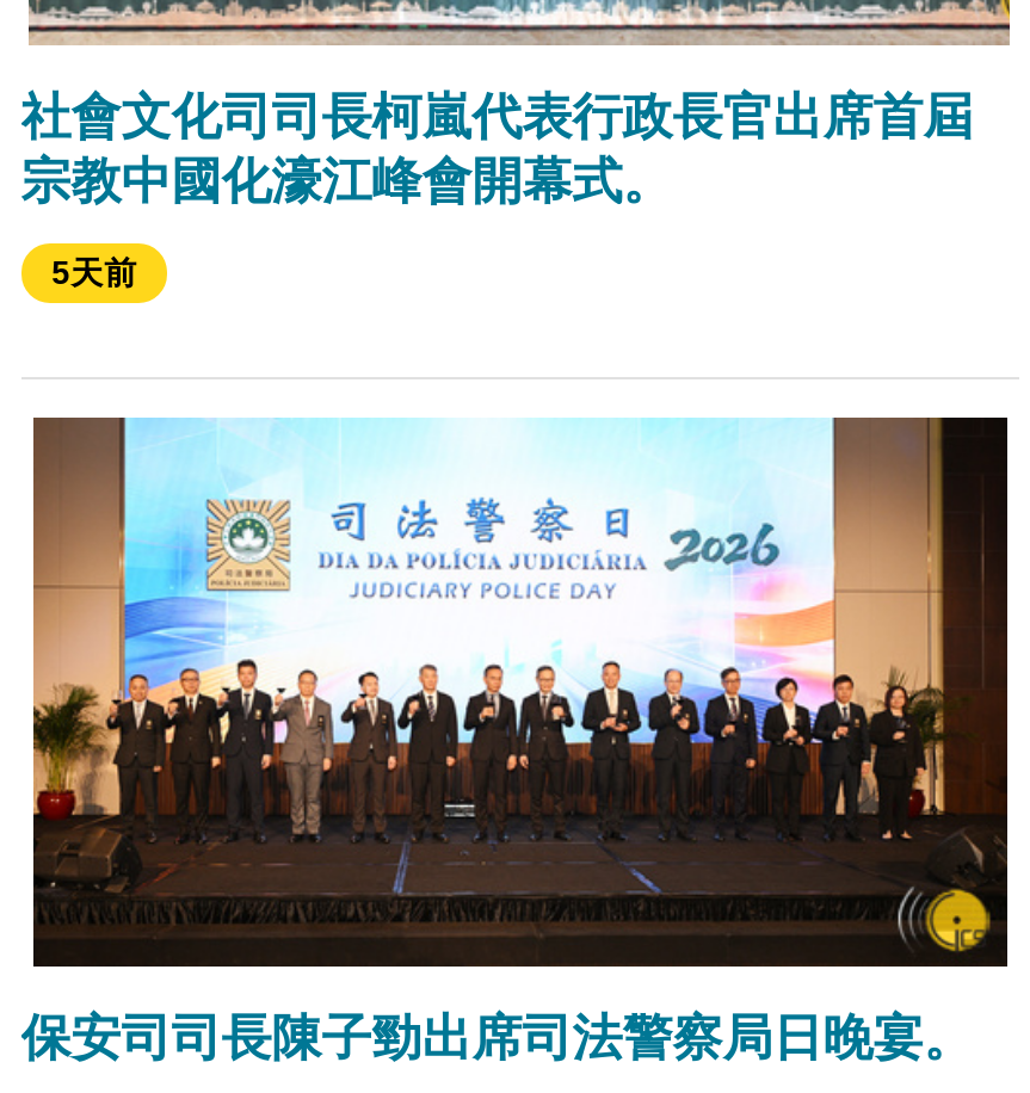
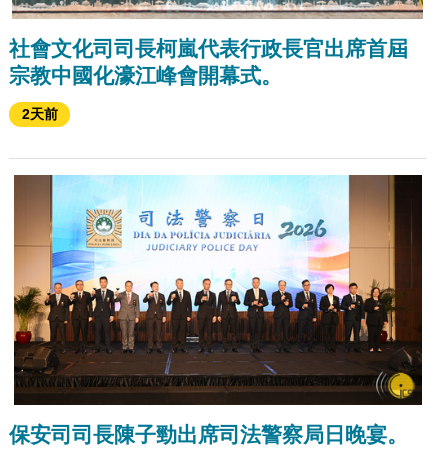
[52,255,137,291] 5天前 -> [22,107,58,122] 2天前

